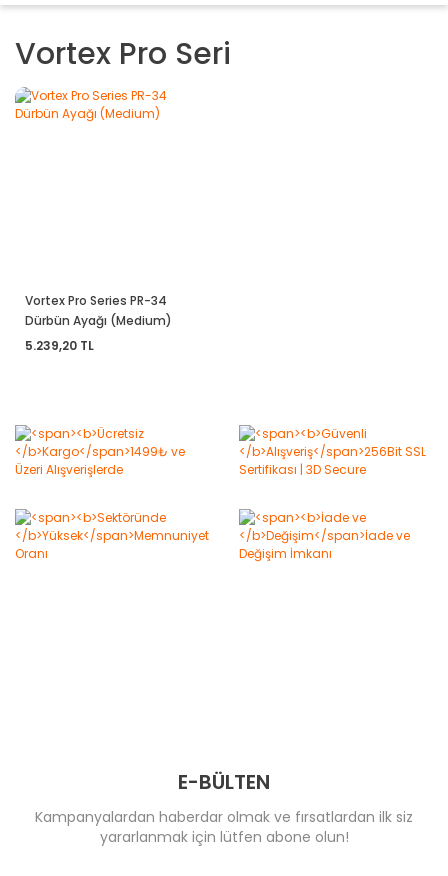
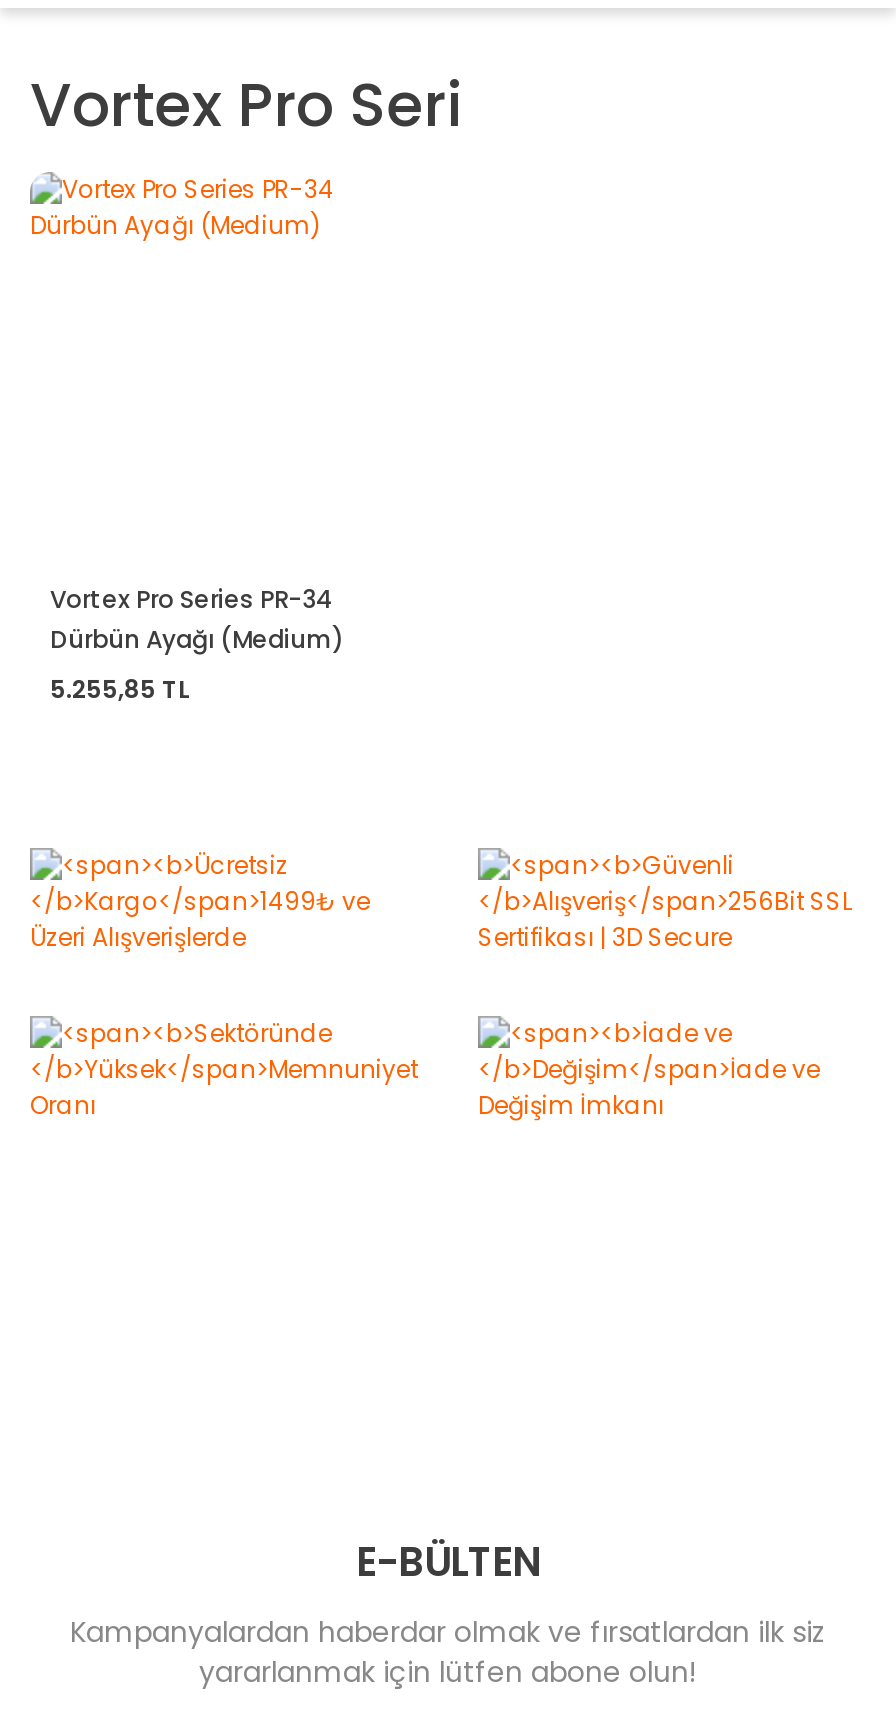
[25,337,94,354] 5.239,20 TL -> [50,672,190,706] 5.255,85 TL

